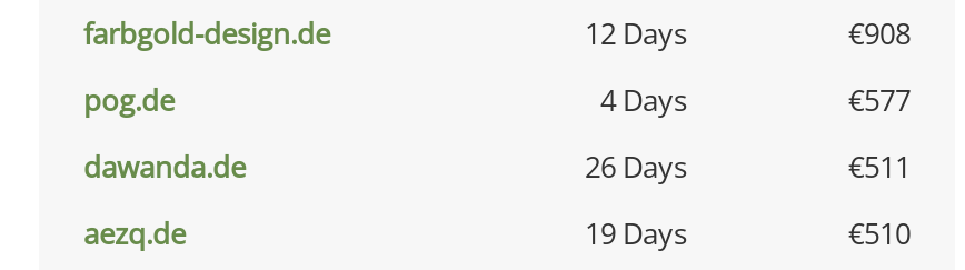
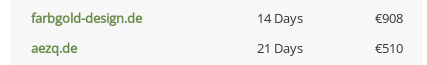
[585,13,687,53] 12 Days -> [256,9,302,27] 14 Days
[83,80,911,187] pog.de | 4 Days | €577 | dawanda.de | 26 Days | €511 -> none
[585,213,687,253] 19 Days -> [256,39,302,57] 21 Days

